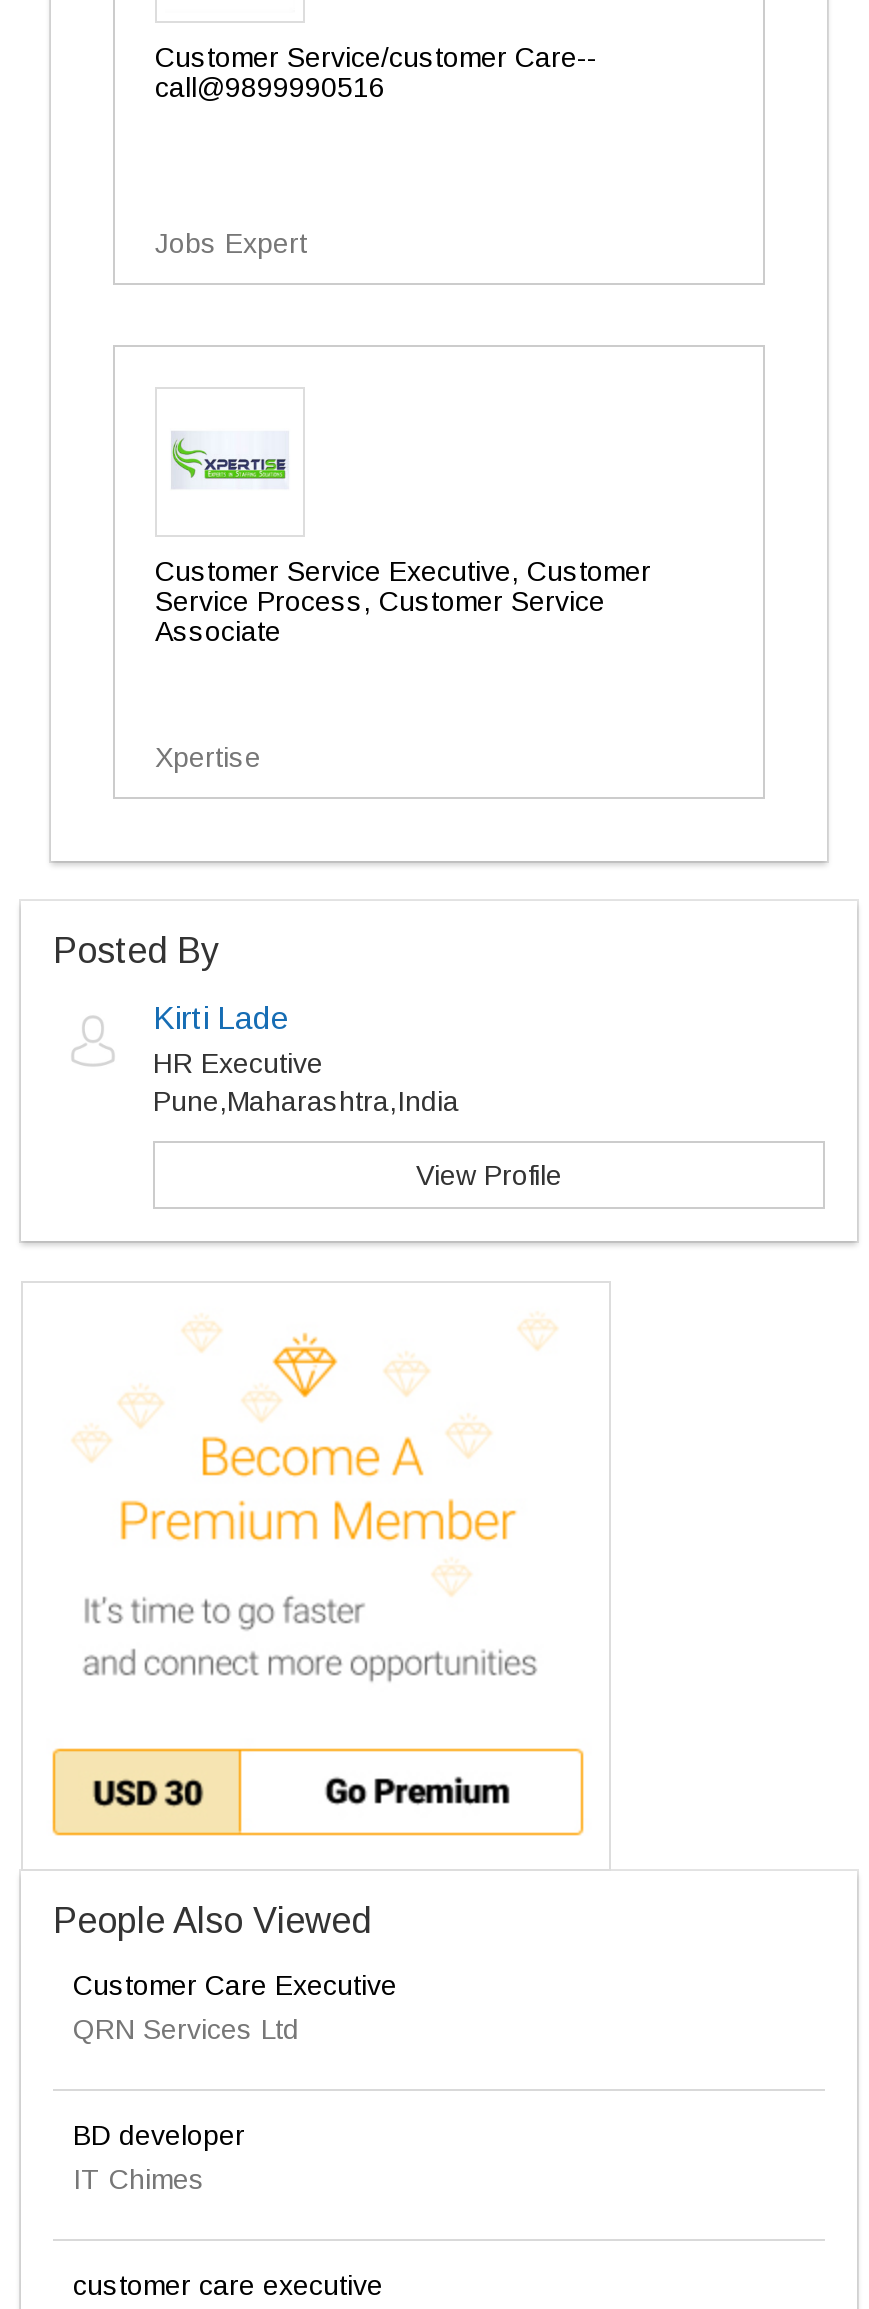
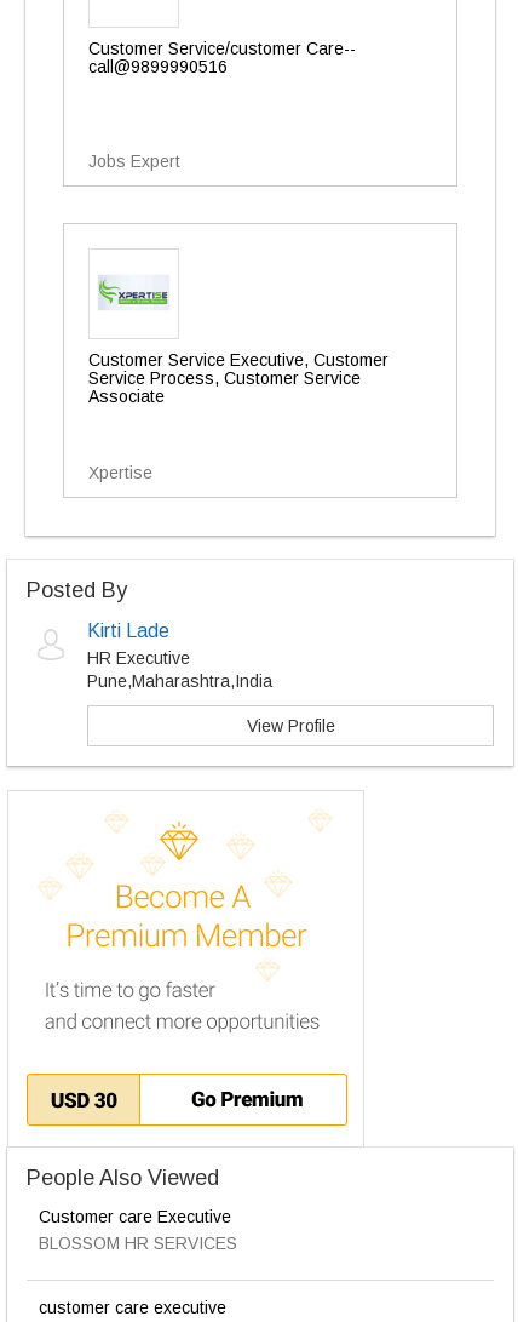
[73,1969,397,2195] Customer Care Executive | QRN Services Ltd | BD developer | IT Chimes -> [39,1207,237,1253] Customer care Executive | BLOSSOM HR SERVICES

